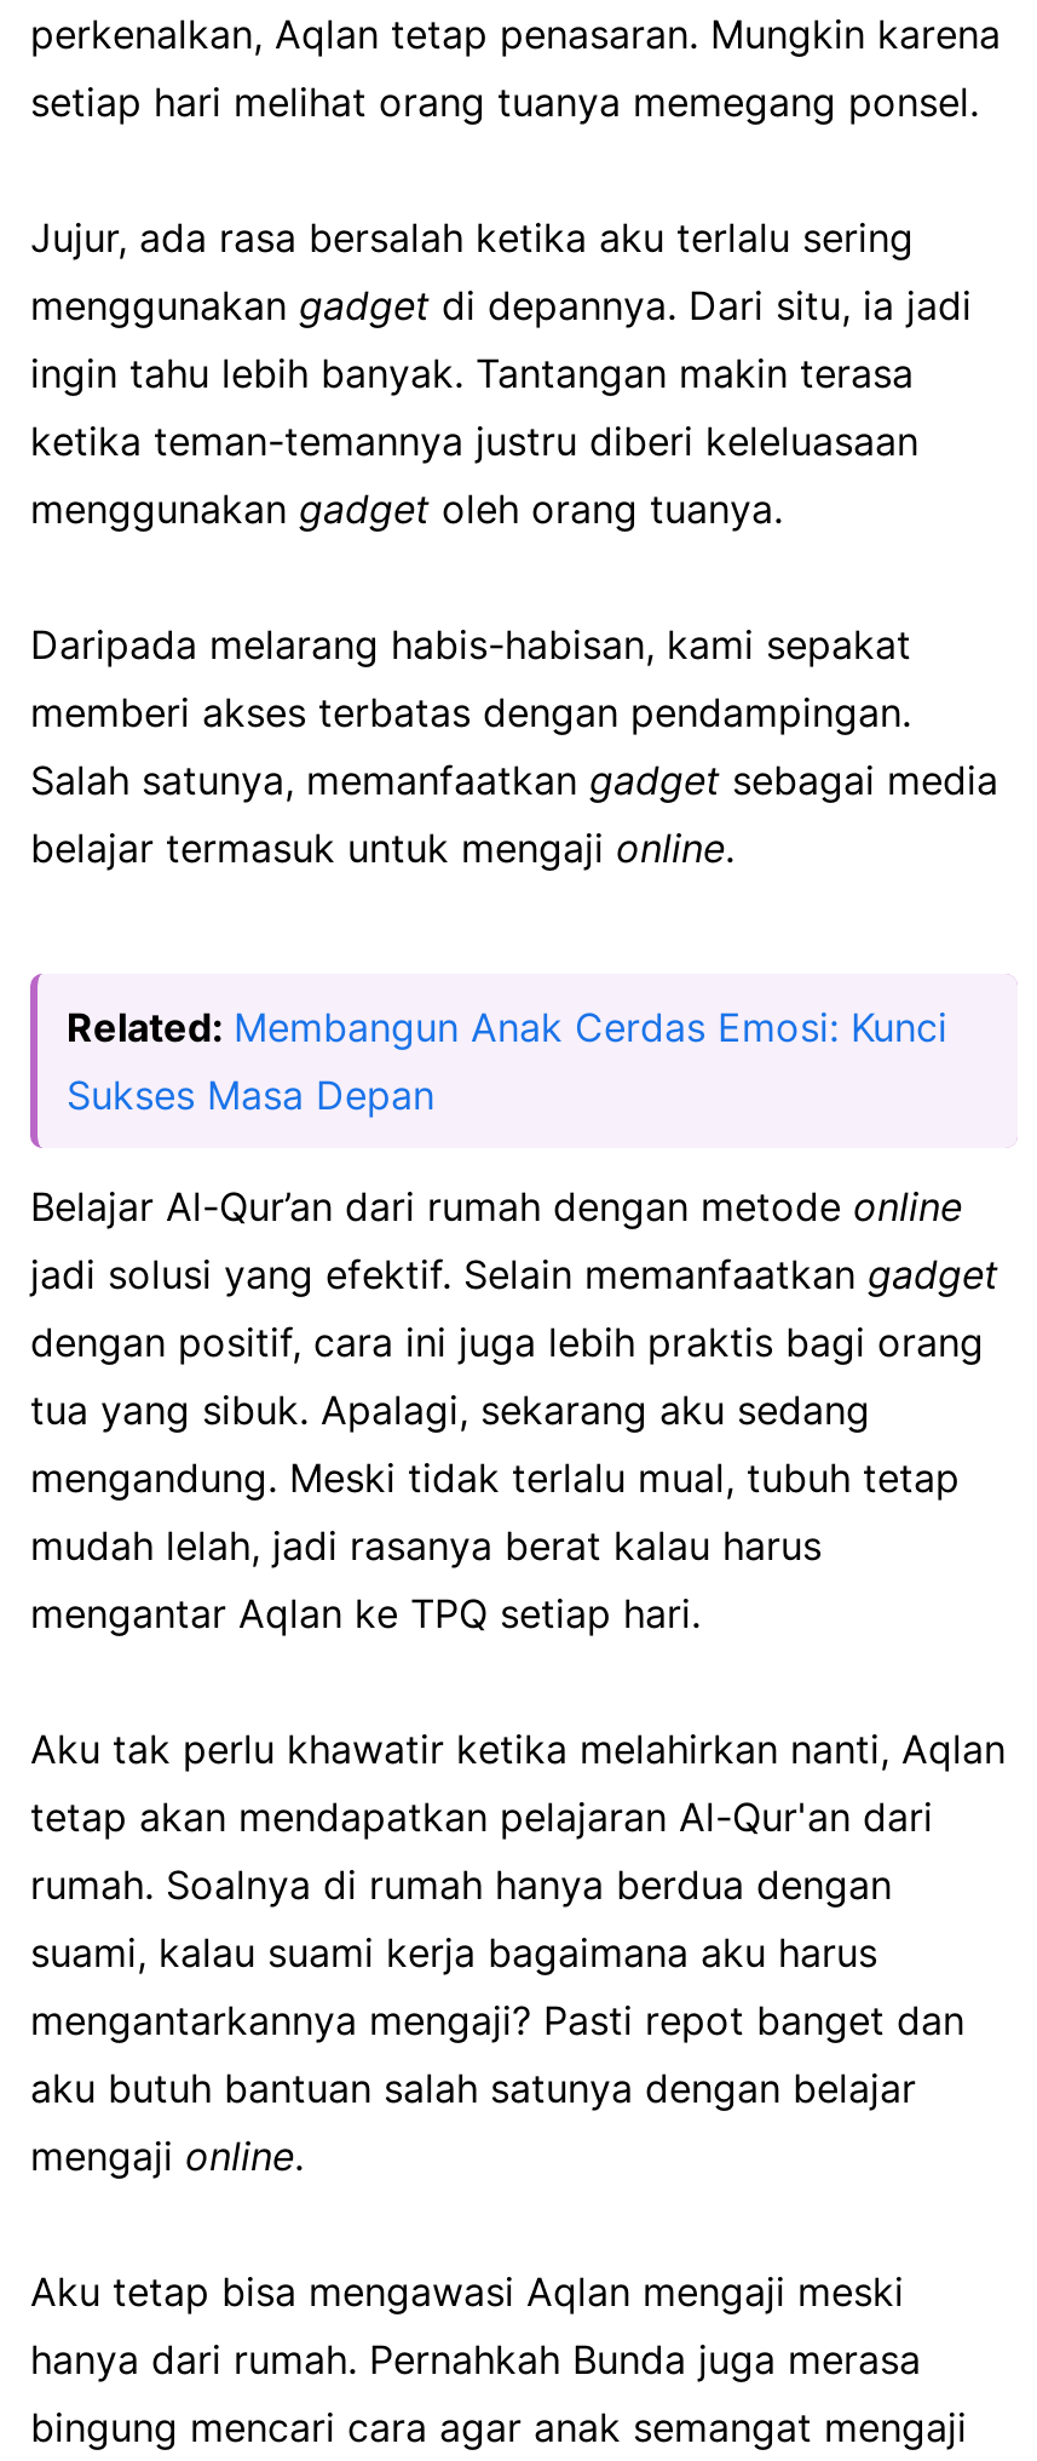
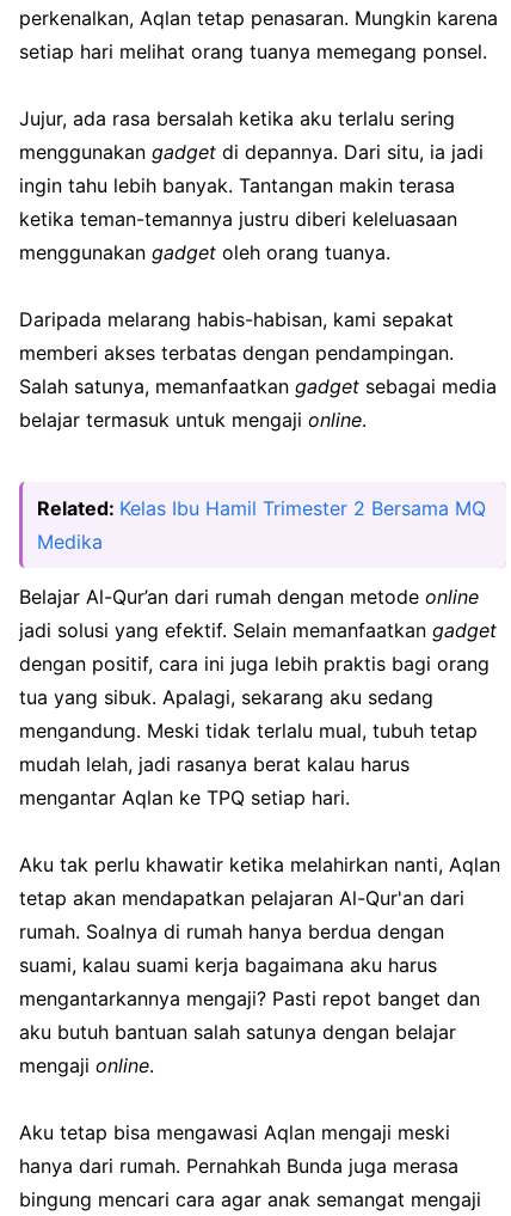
[67,1004,947,1120] Related: Membangun Anak Cerdas Emosi: Kunci | Sukses Masa Depan -> [37,497,486,554] Related: Kelas Ibu Hamil Trimester 2 Bersama MQ | Medika

